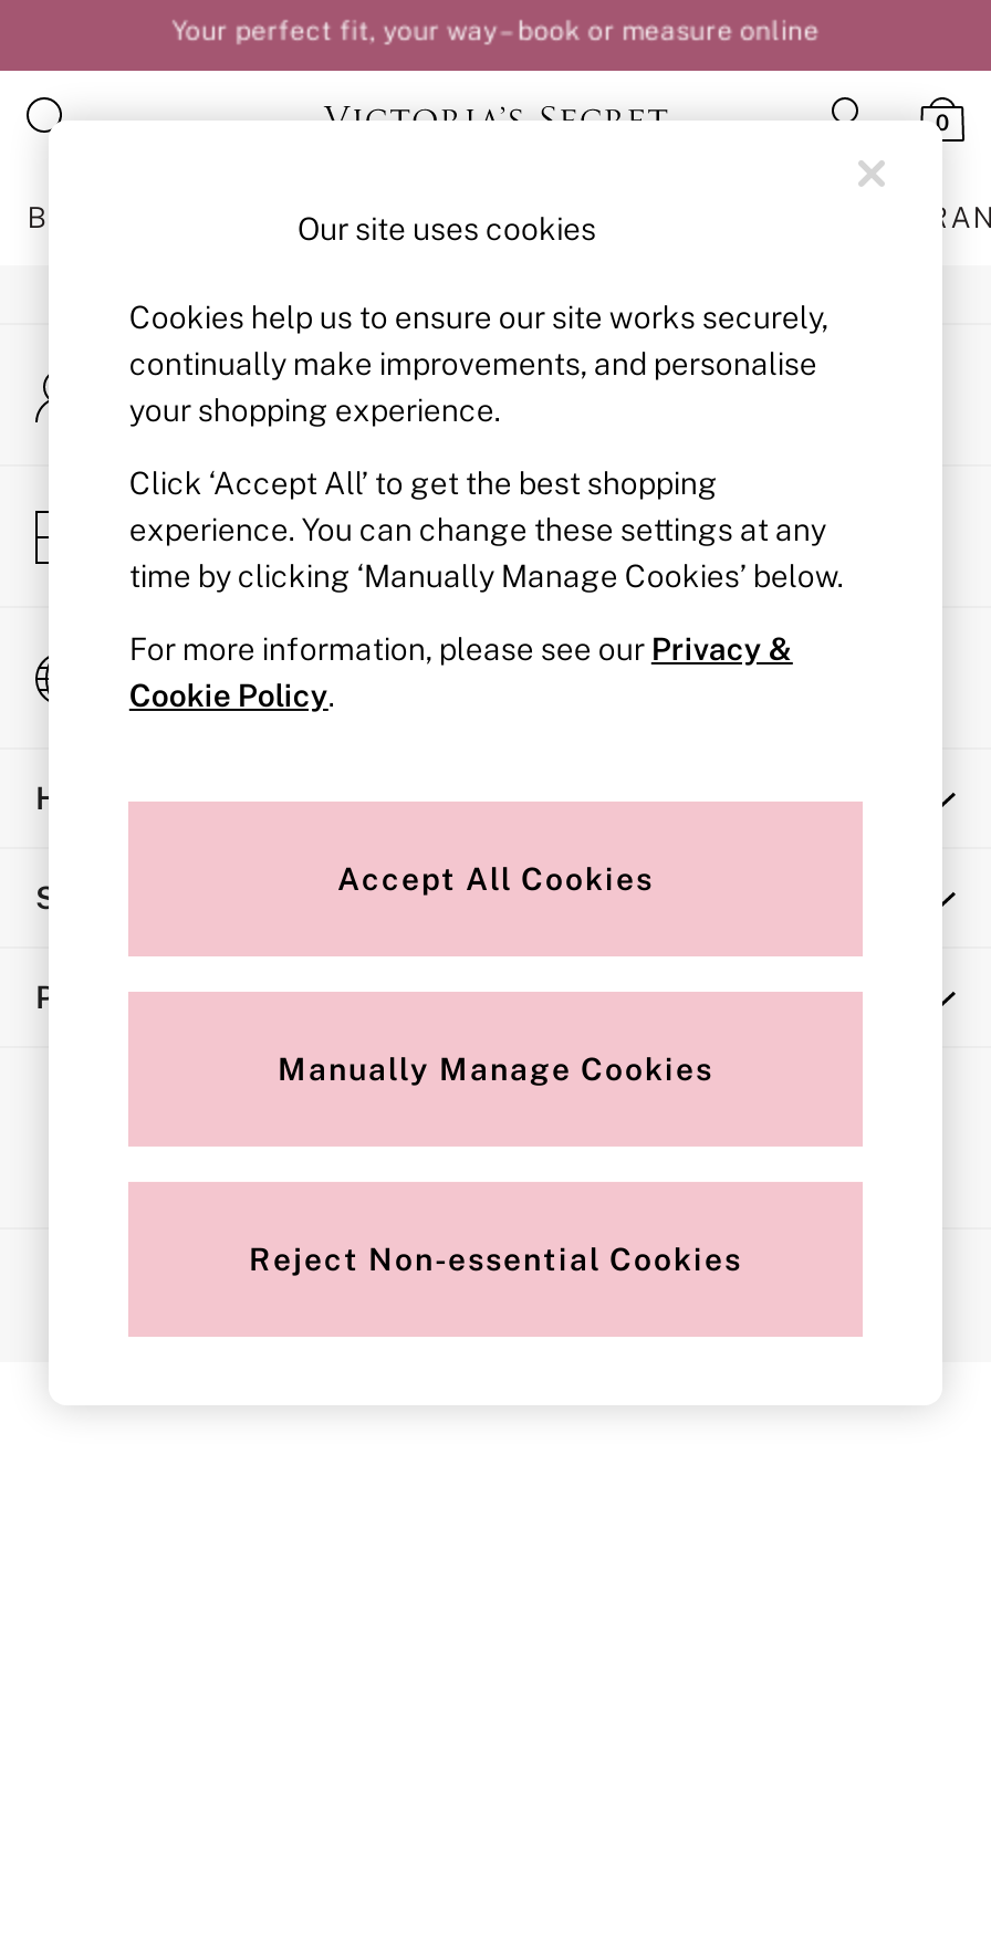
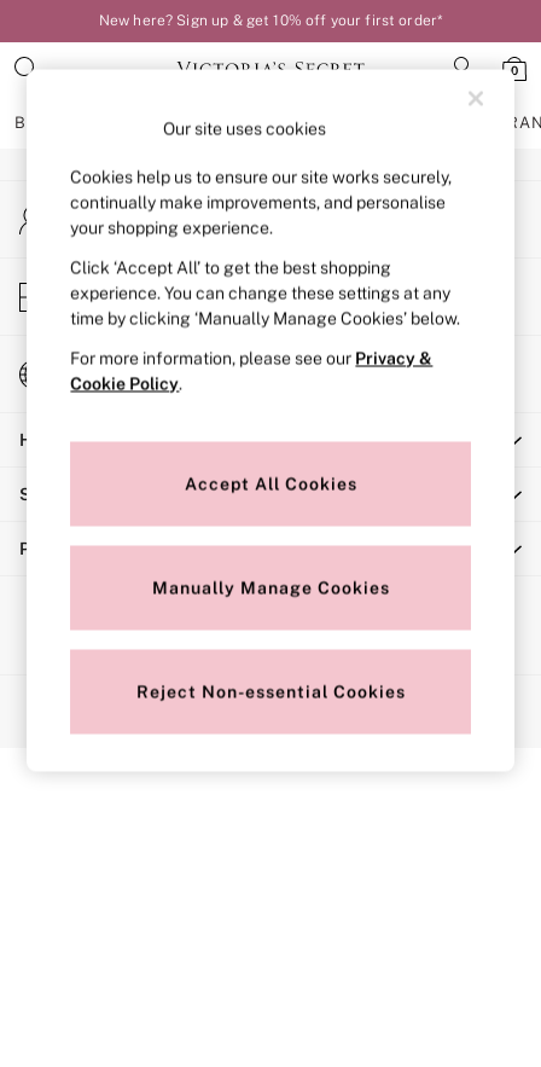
[172,15,819,46] Your perfect fit, your way – book or measure online -> [99,12,442,29] New here? Sign up & get 10% off your first order*

